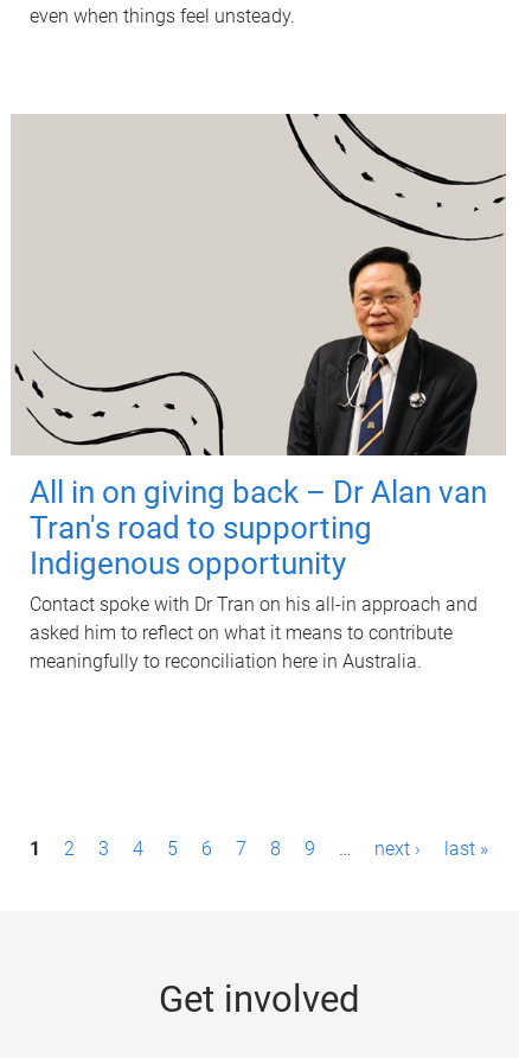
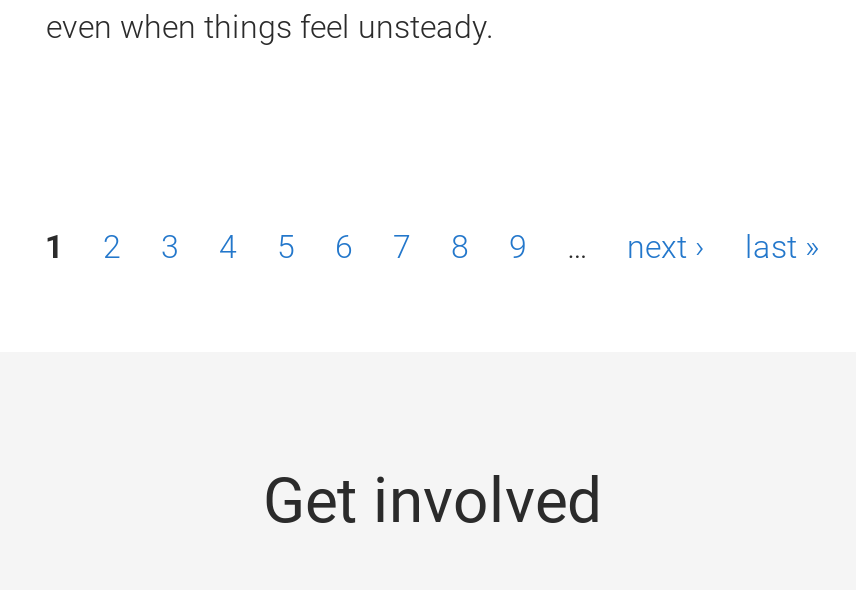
[11,113,507,673] [image] | All in on giving back – Dr Alan van | Tran's road to supporting | Indigenous opportunity | Contact spoke with Dr Tran on his all-in approach and | asked him to reflect on what it means to contribute | meaningfully to reconciliation here in Australia. -> none

